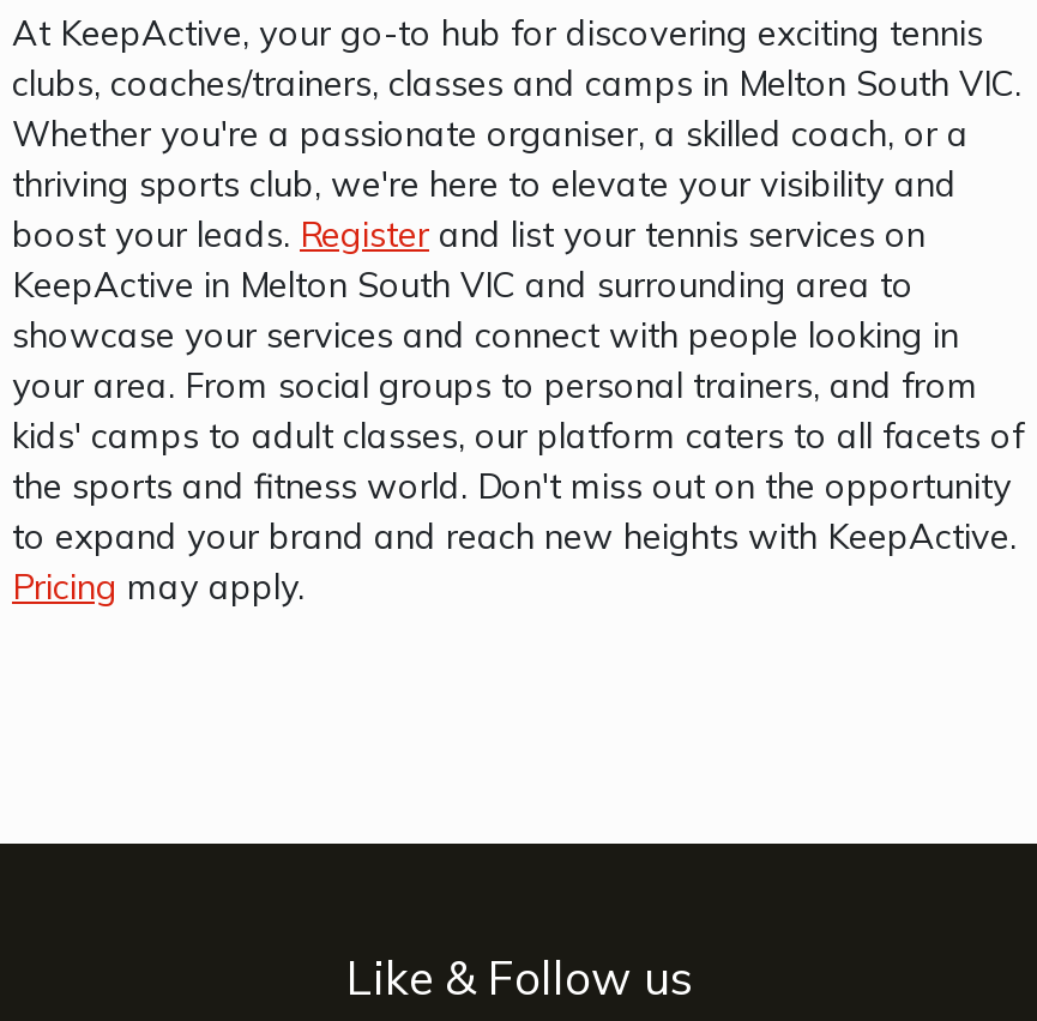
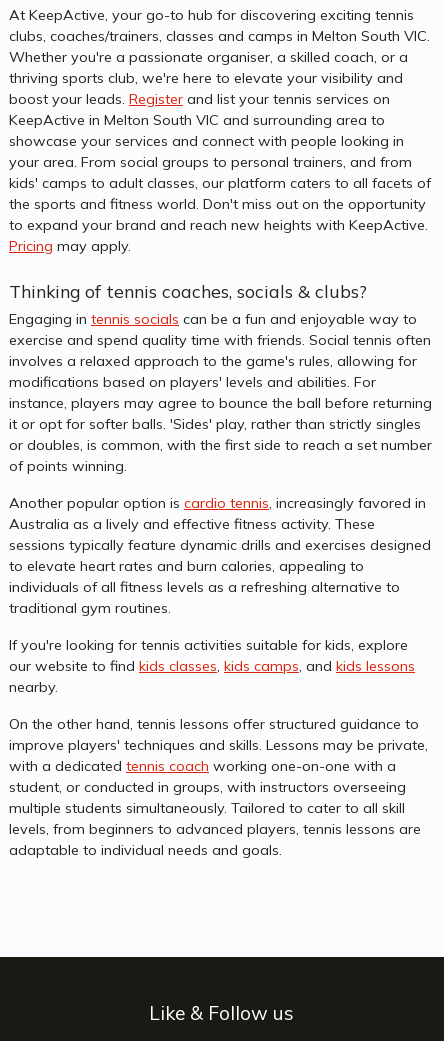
none -> [9,280,432,859] Thinking of tennis coaches, socials & clubs? | Engaging in tennis socials can be a fun and enjoyable way to | exercise and spend quality time with friends. Social tennis often | involves a relaxed approach to the game's rules, allowing for | modifications based on players' levels and abilities. For | instance, players may agree to bounce the ball before returning | it or opt for softer balls. 'Sides' play, rather than strictly singles | or doubles, is common, with the first side to reach a set number | of points winning. | Another popular option is cardio tennis, increasingly favored in | Australia as a lively and effective fitness activity. These | sessions typically feature dynamic drills and exercises designed | to elevate heart rates and burn calories, appealing to | individuals of all fitness levels as a refreshing alternative to | traditional gym routines. | If you're looking for tennis activities suitable for kids, explore | our website to find kids classes, kids camps, and kids lessons | nearby. | On the other hand, tennis lessons offer structured guidance to | improve players' techniques and skills. Lessons may be private, | with a dedicated tennis coach working one-on-one with a | student, or conducted in groups, with instructors overseeing | multiple students simultaneously. Tailored to cater to all skill | levels, from beginners to advanced players, tennis lessons are | adaptable to individual needs and goals.

